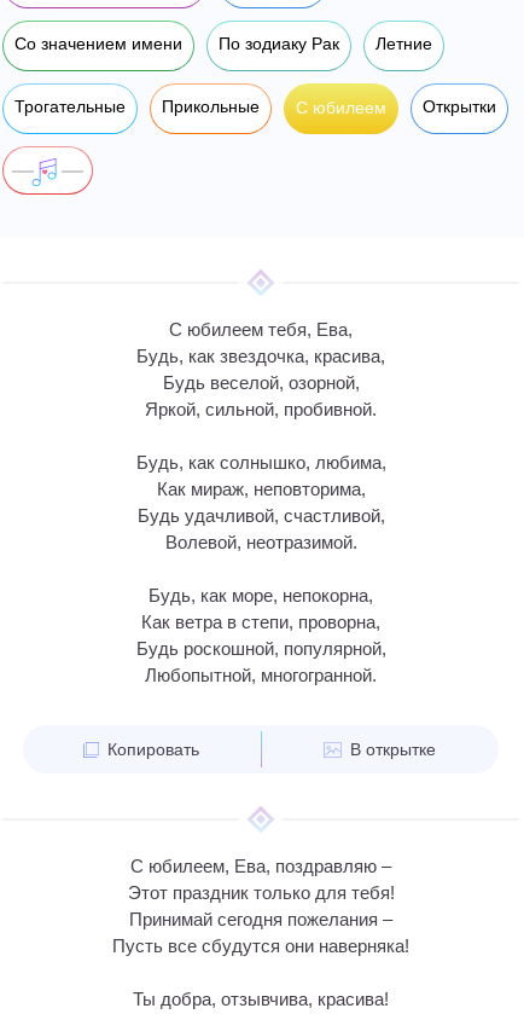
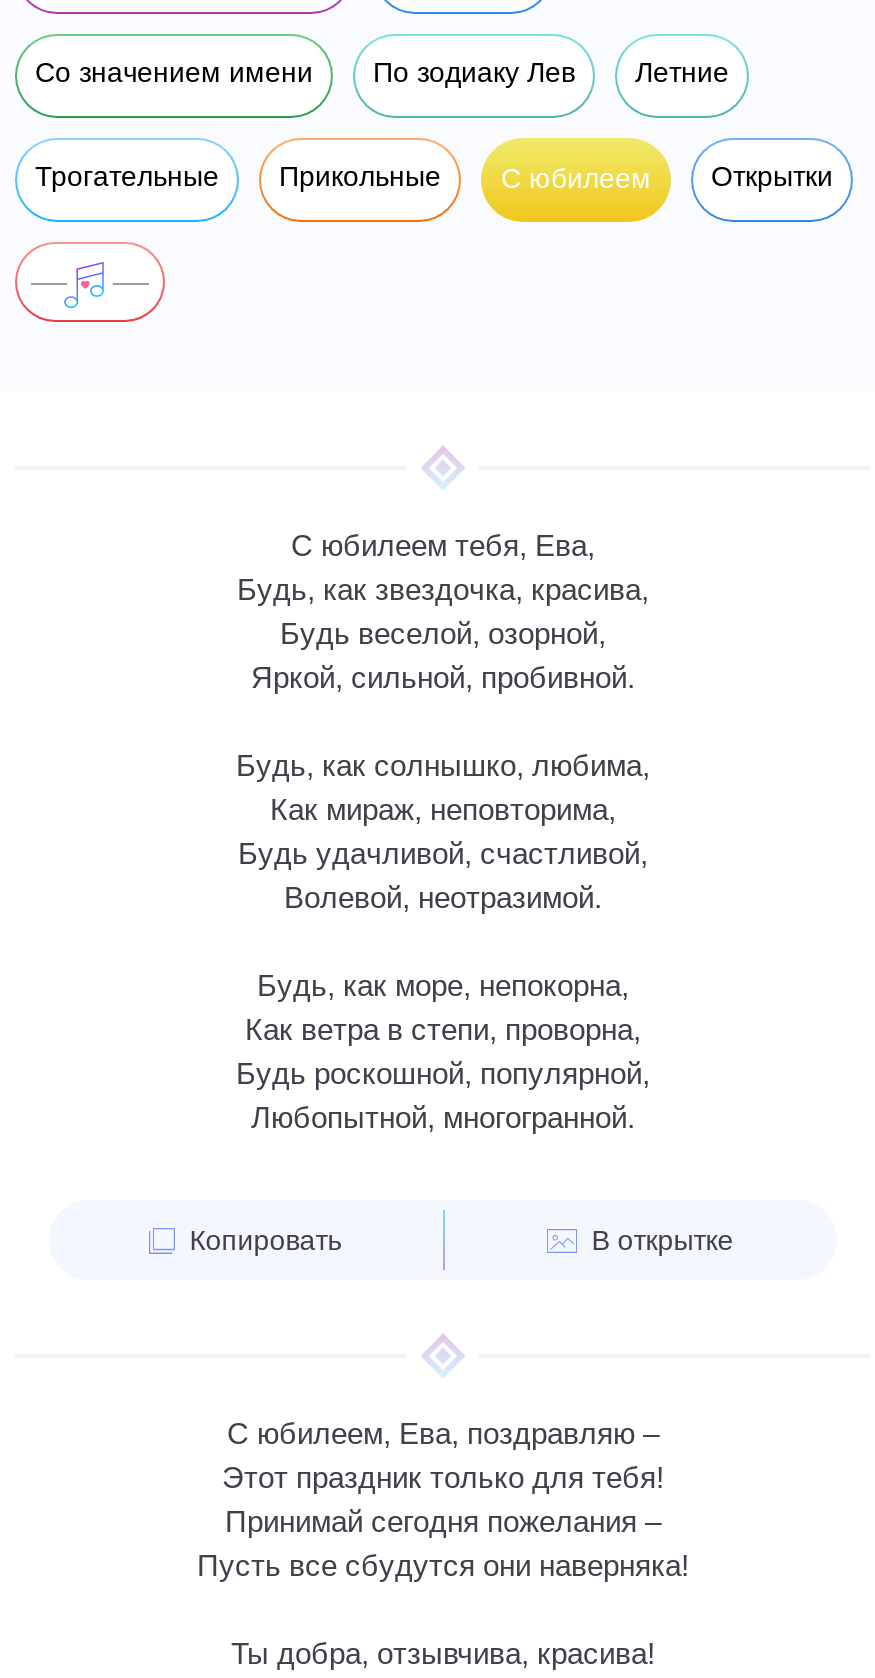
[219,34,339,54] По зодиаку Рак -> [373,57,575,89] По зодиаку Лев

